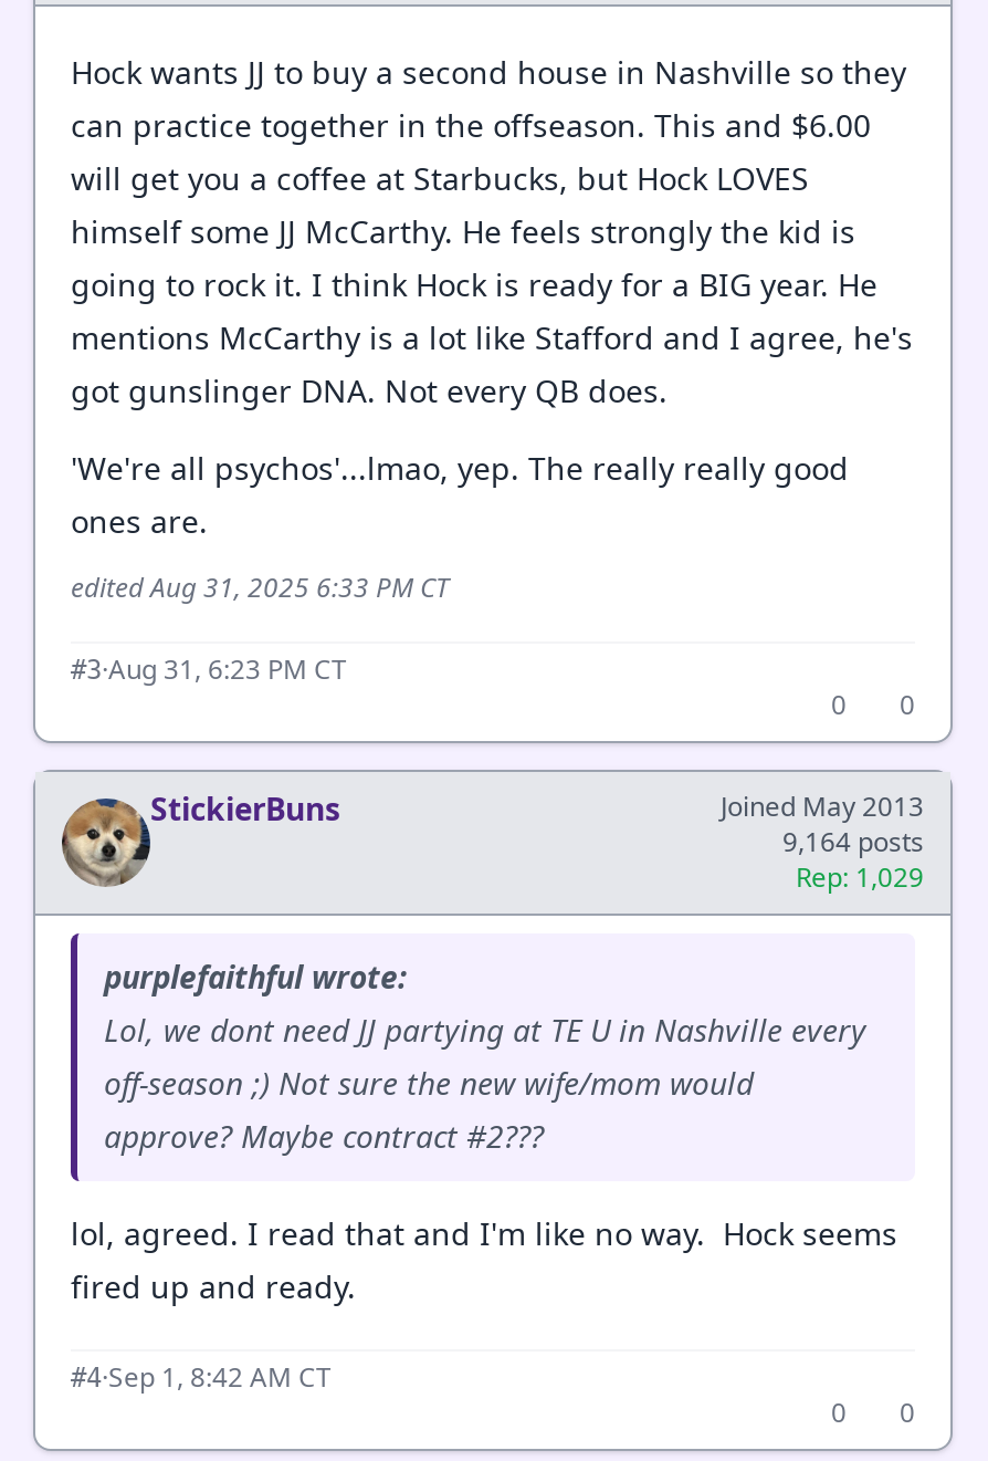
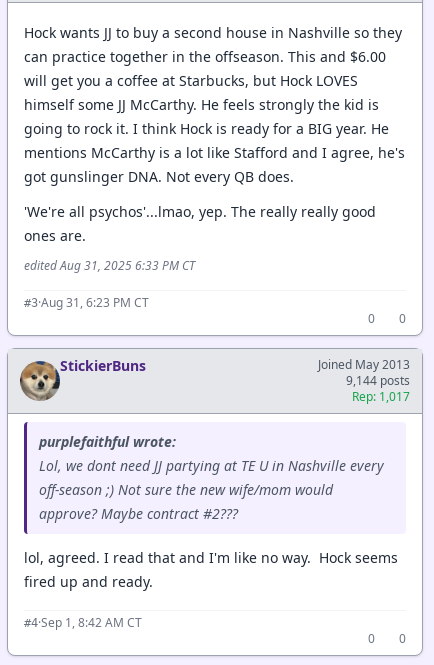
[782,823,924,860] 9,164 posts -> [346,372,410,389] 9,144 posts
[796,858,924,896] Rep: 1,029 -> [352,388,410,405] Rep: 1,017

